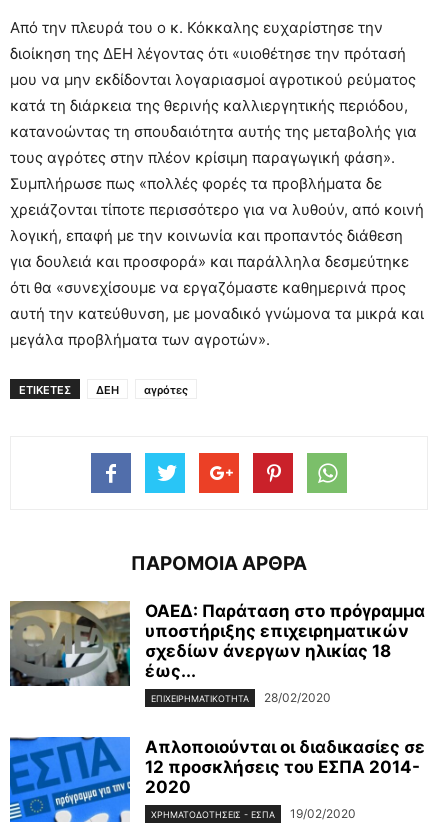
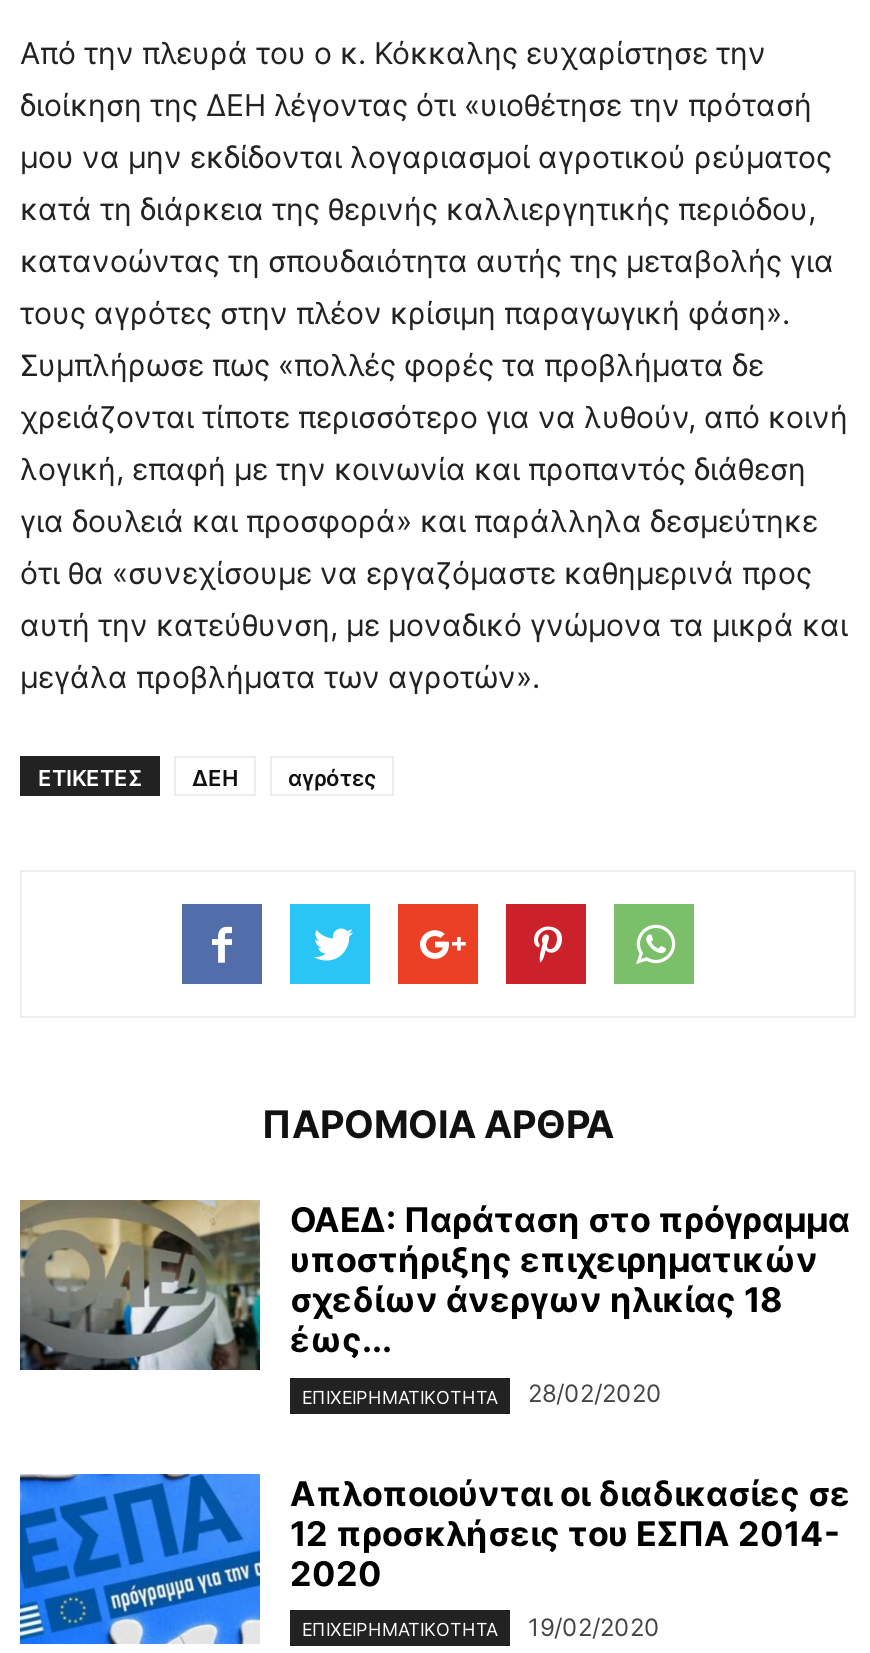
[151,809,275,820] ΧΡΗΜΑΤΟΔΟΤΉΣΕΙΣ - ΕΣΠΑ -> [302,1618,498,1640] ΕΠΙΧΕΙΡΗΜΑΤΙΚΌΤΗΤΑ

